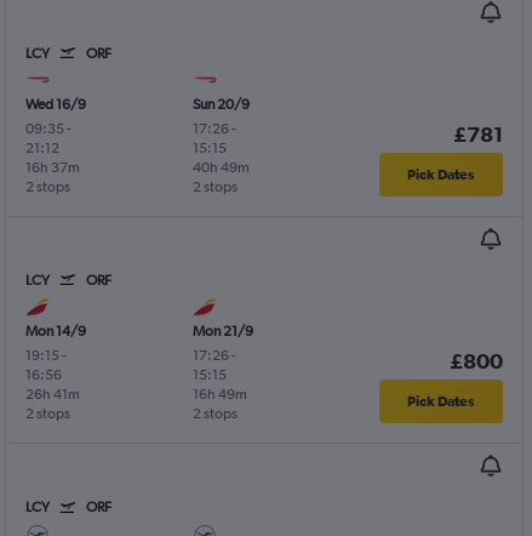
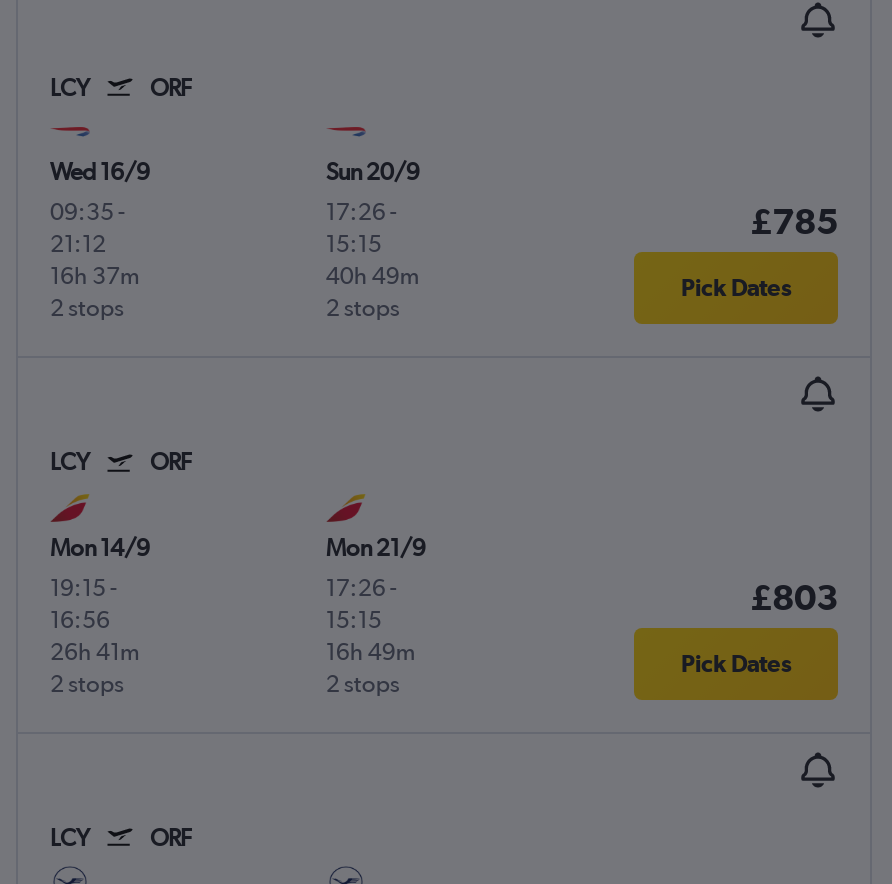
[453,122,503,146] £781 -> [750,200,838,240] £785
[450,349,503,373] £800 -> [750,575,838,615] £803

